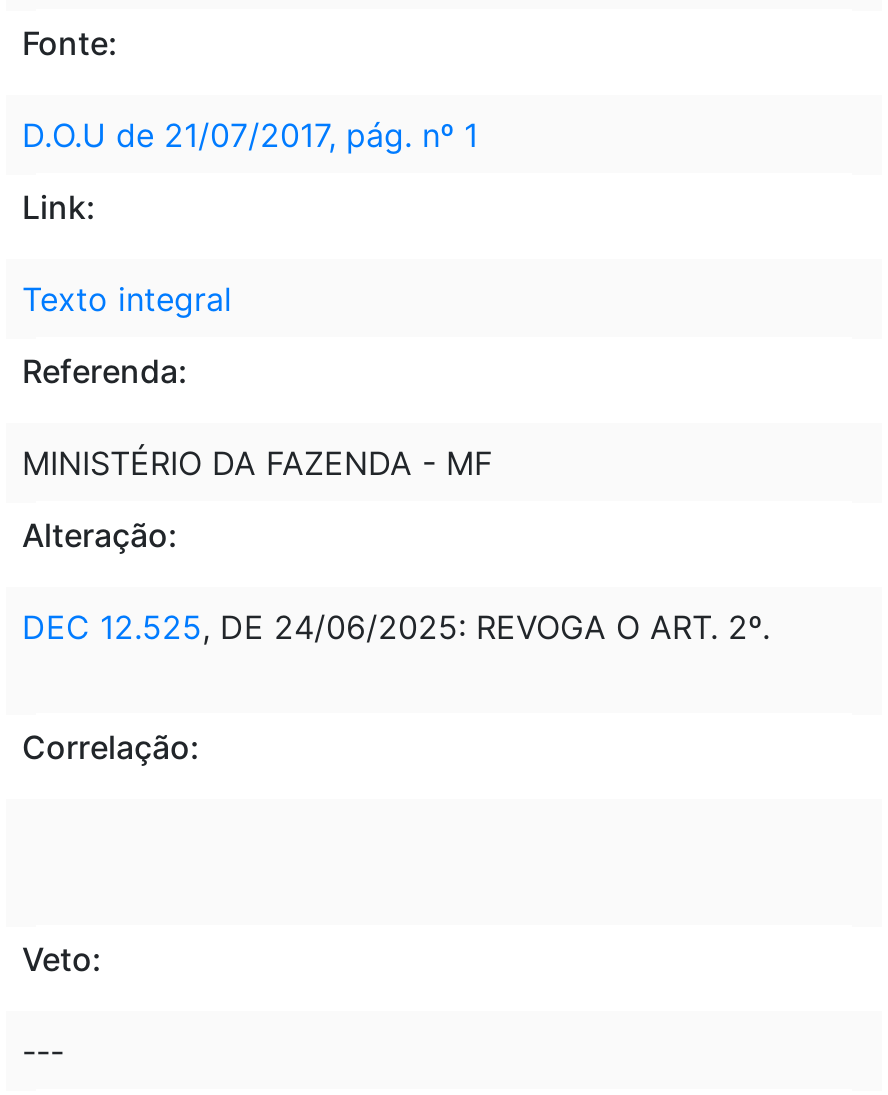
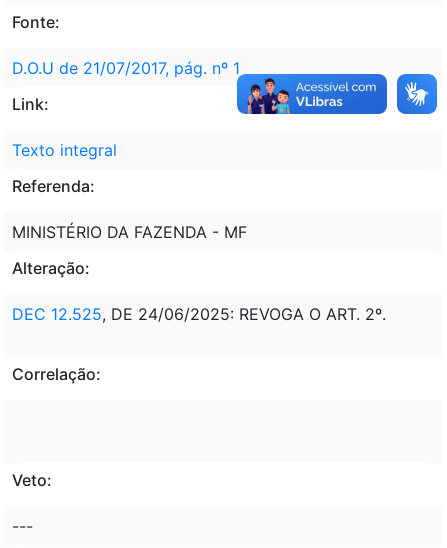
none -> [236,73,388,115] [image]
none -> [396,73,438,115] [image]

